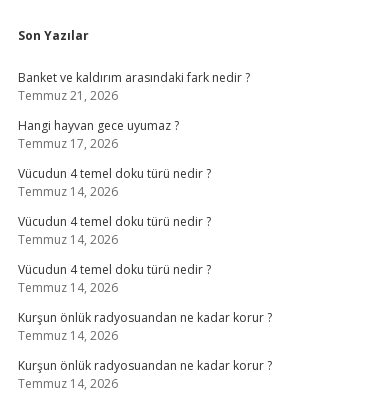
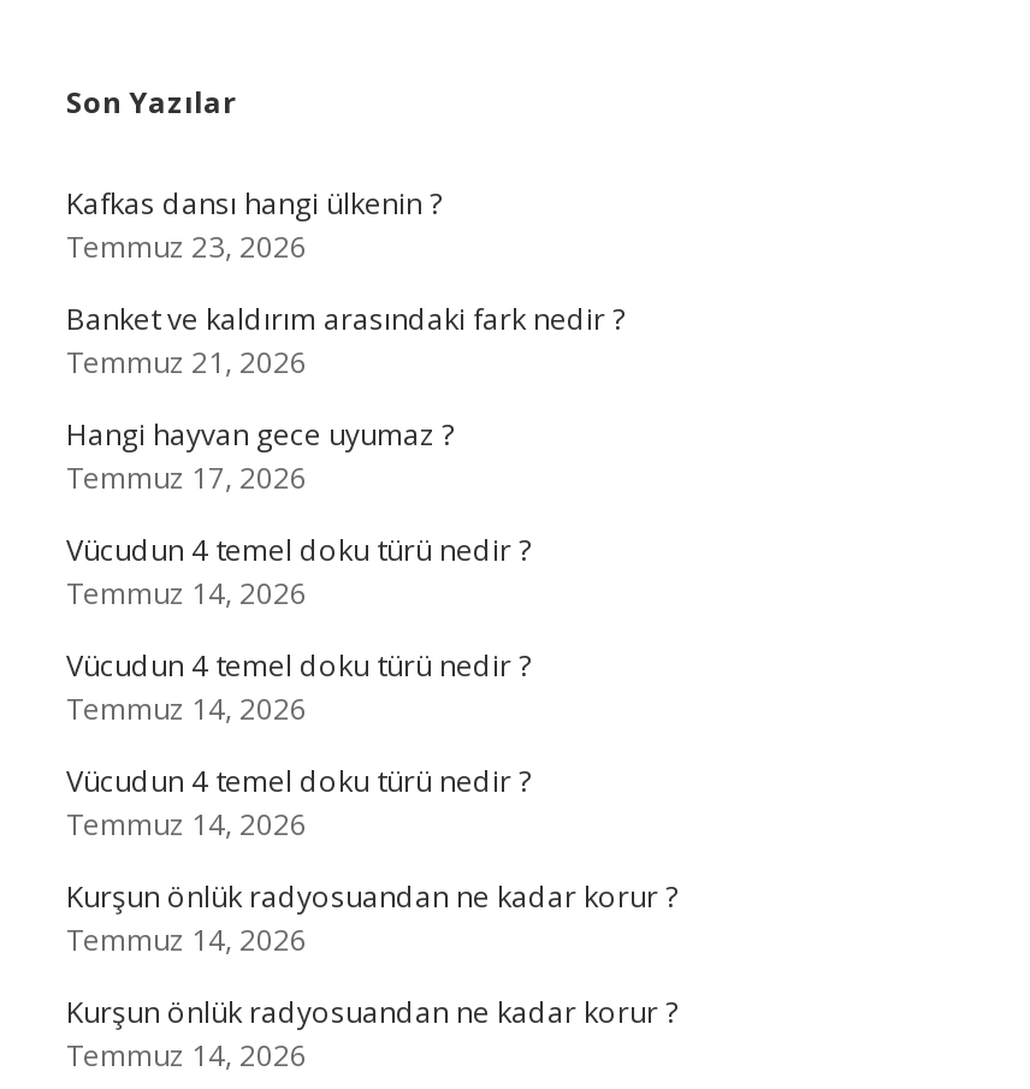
none -> [66,183,442,267] Kafkas dansı hangi ülkenin ? | Temmuz 23, 2026

